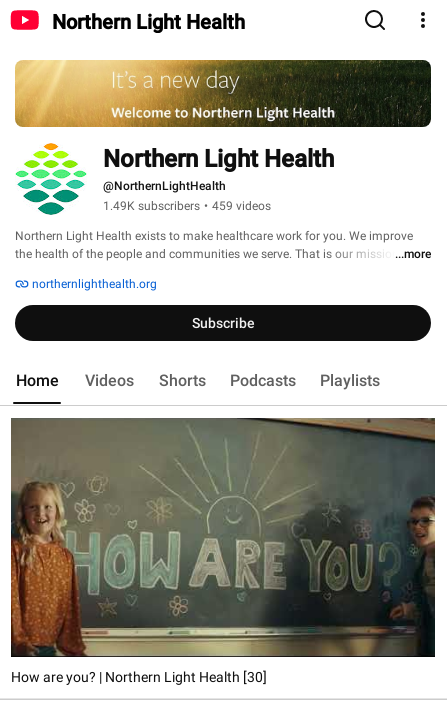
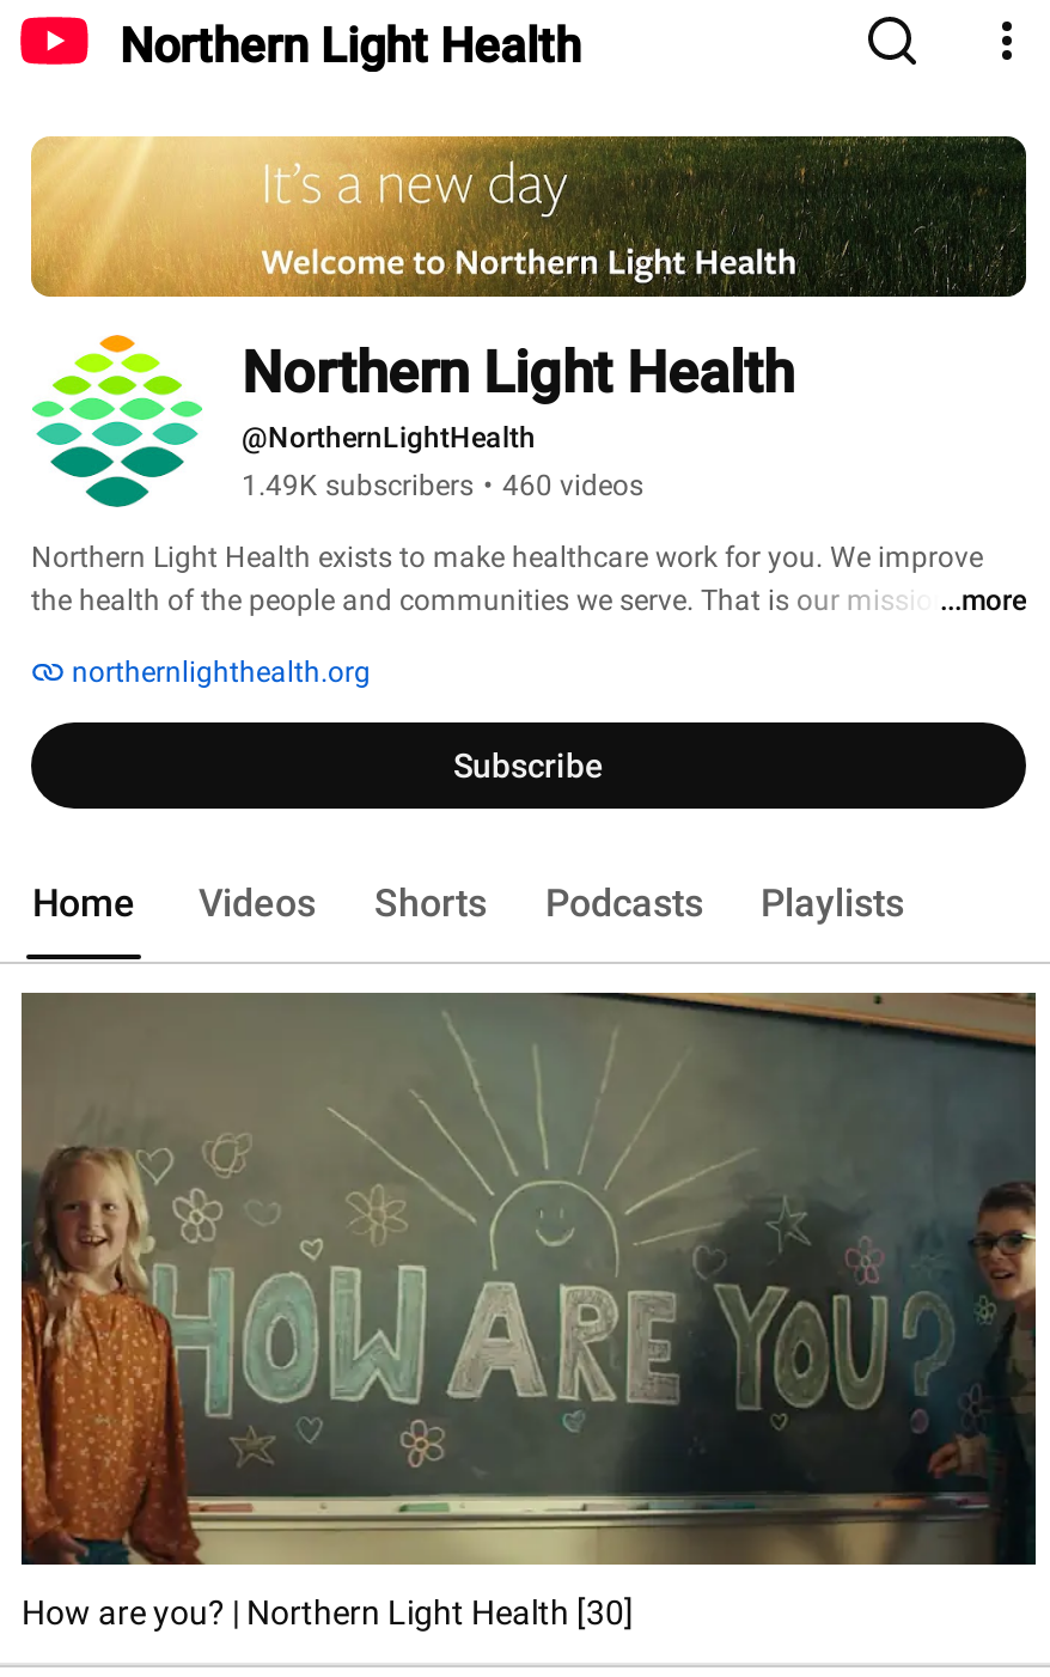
[103,199,271,213] 1.49K subscribers • 459 videos -> [242,469,643,502] 1.49K subscribers • 460 videos

